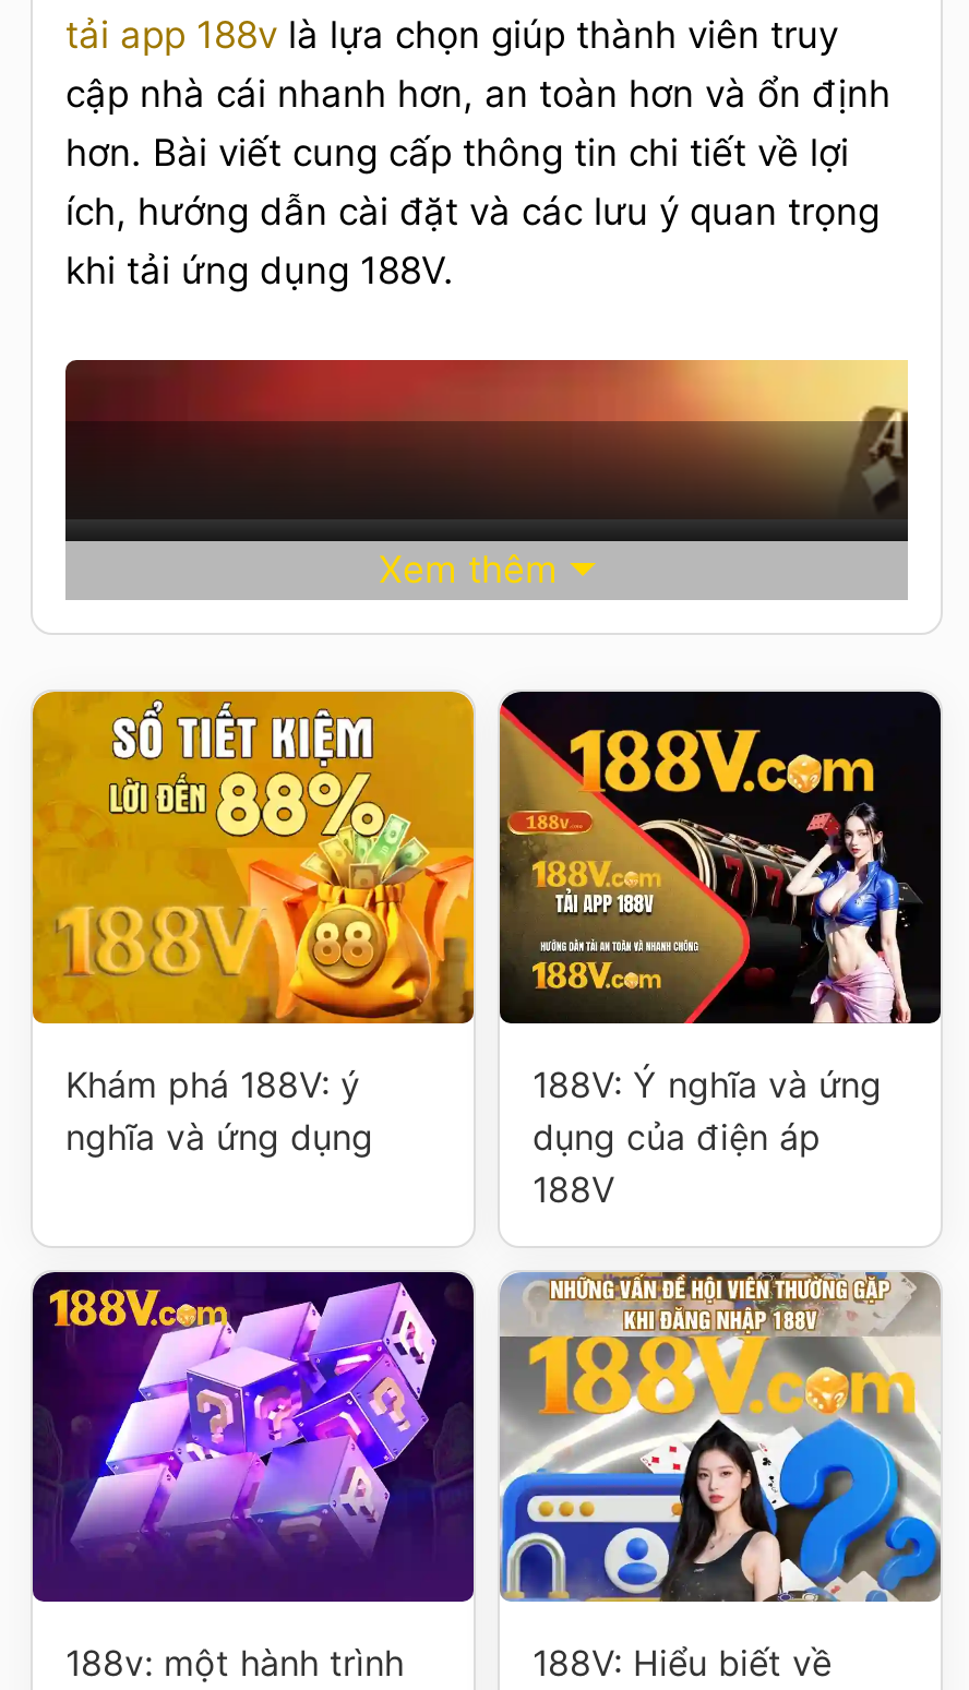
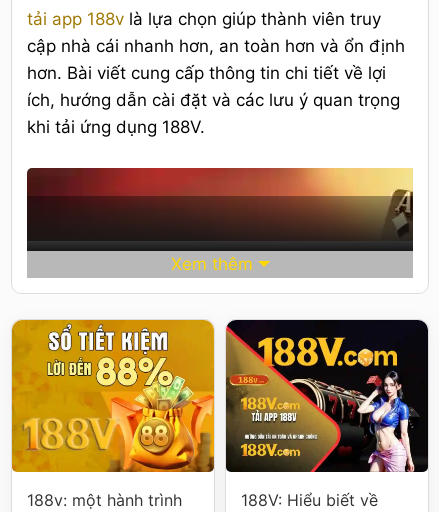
[65,1062,373,1158] Khám phá 188V: ý | nghĩa và ứng dụng -> none
[533,1062,882,1210] 188V: Ý nghĩa và ứng | dụng của điện áp | 188V -> none
[31,1270,476,1606] [image] -> none
[500,1270,943,1604] [image] -> none

